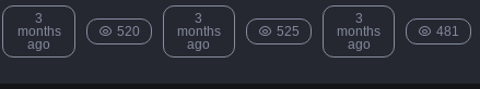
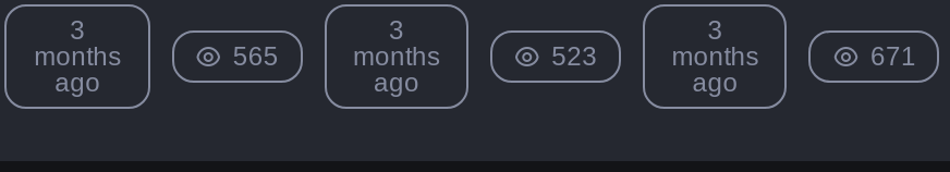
[117,23,140,39] 520 -> [233,40,278,71] 565
[277,23,300,39] 525 -> [551,40,597,71] 523
[437,23,460,39] 481 -> [870,40,916,71] 671

